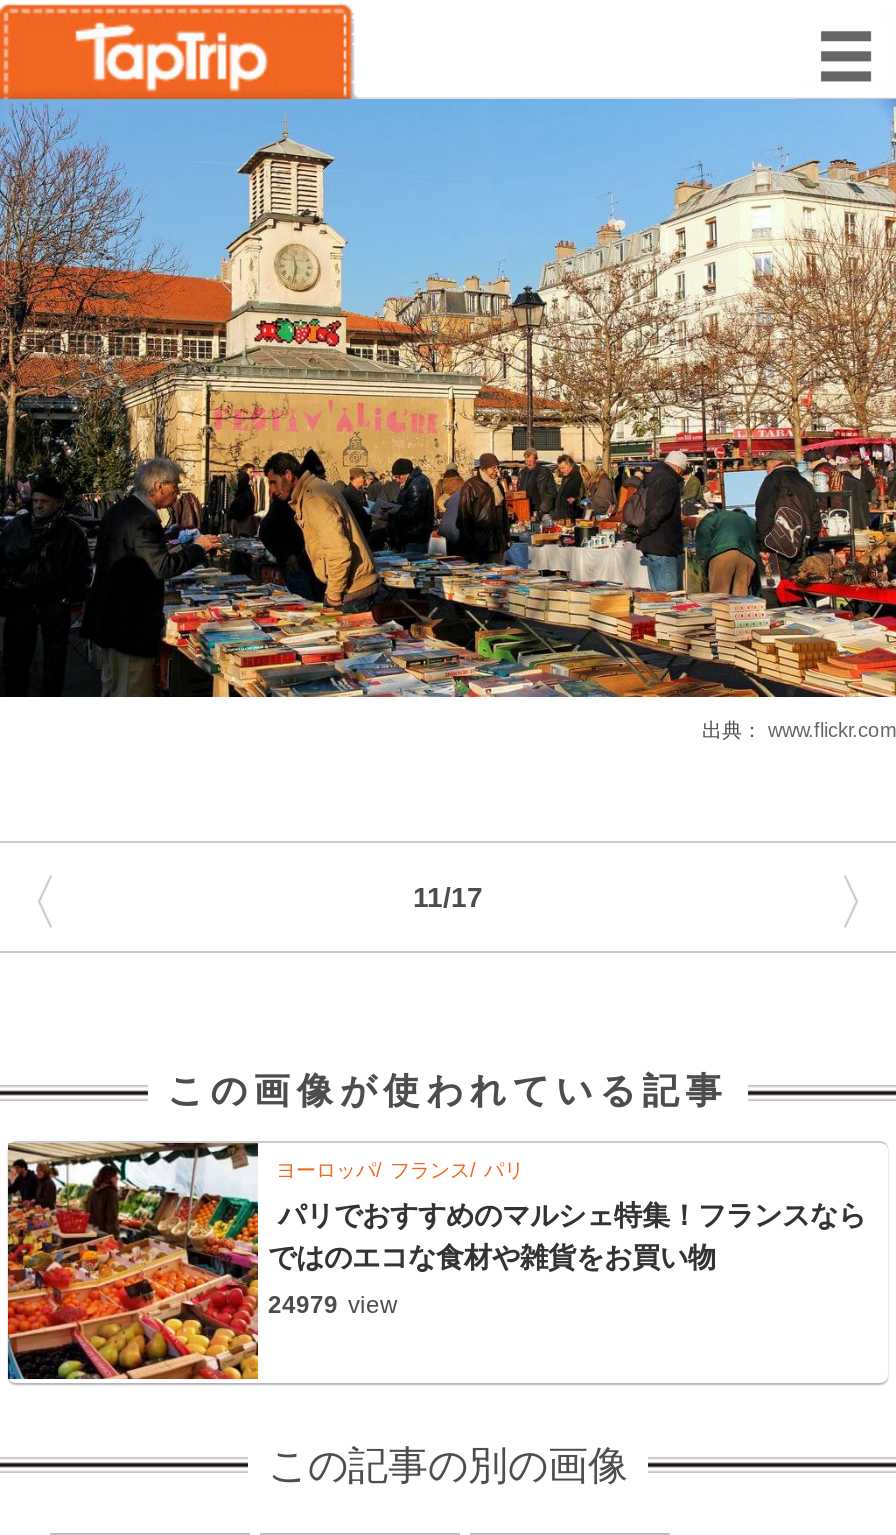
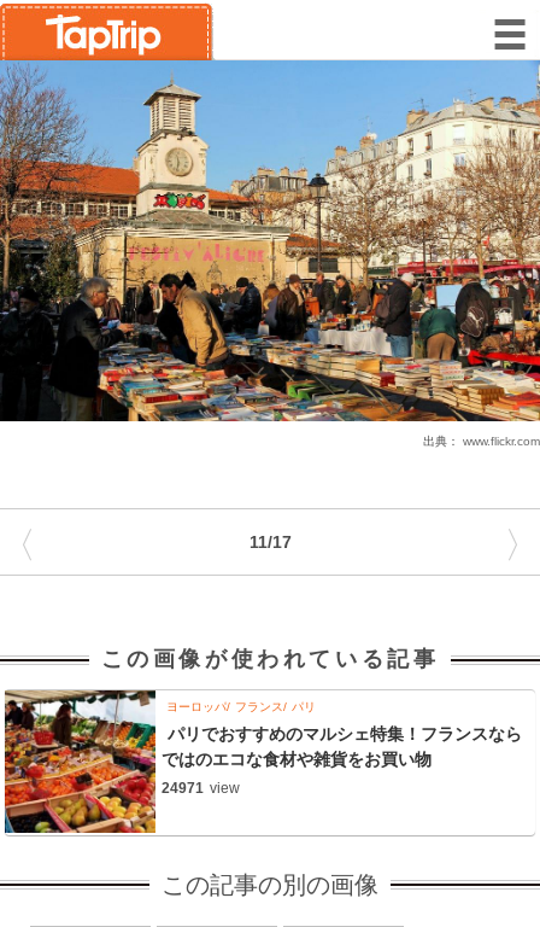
[268,1291,398,1319] 24979 view -> [162,780,240,796] 24971 view

